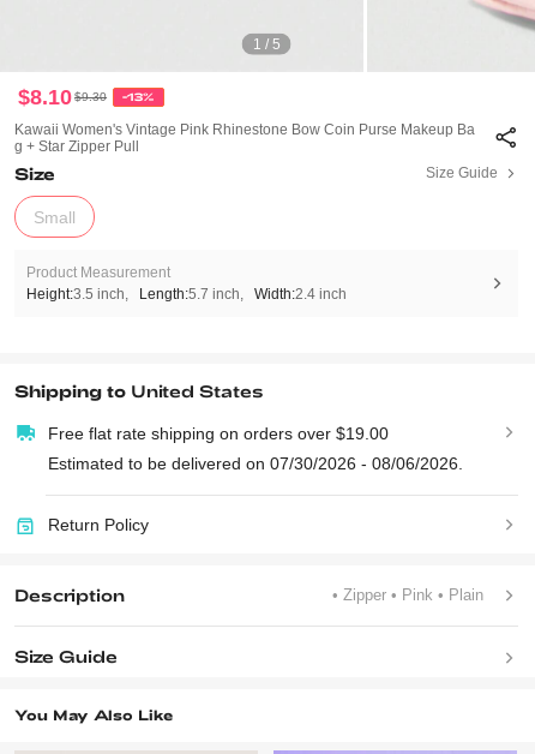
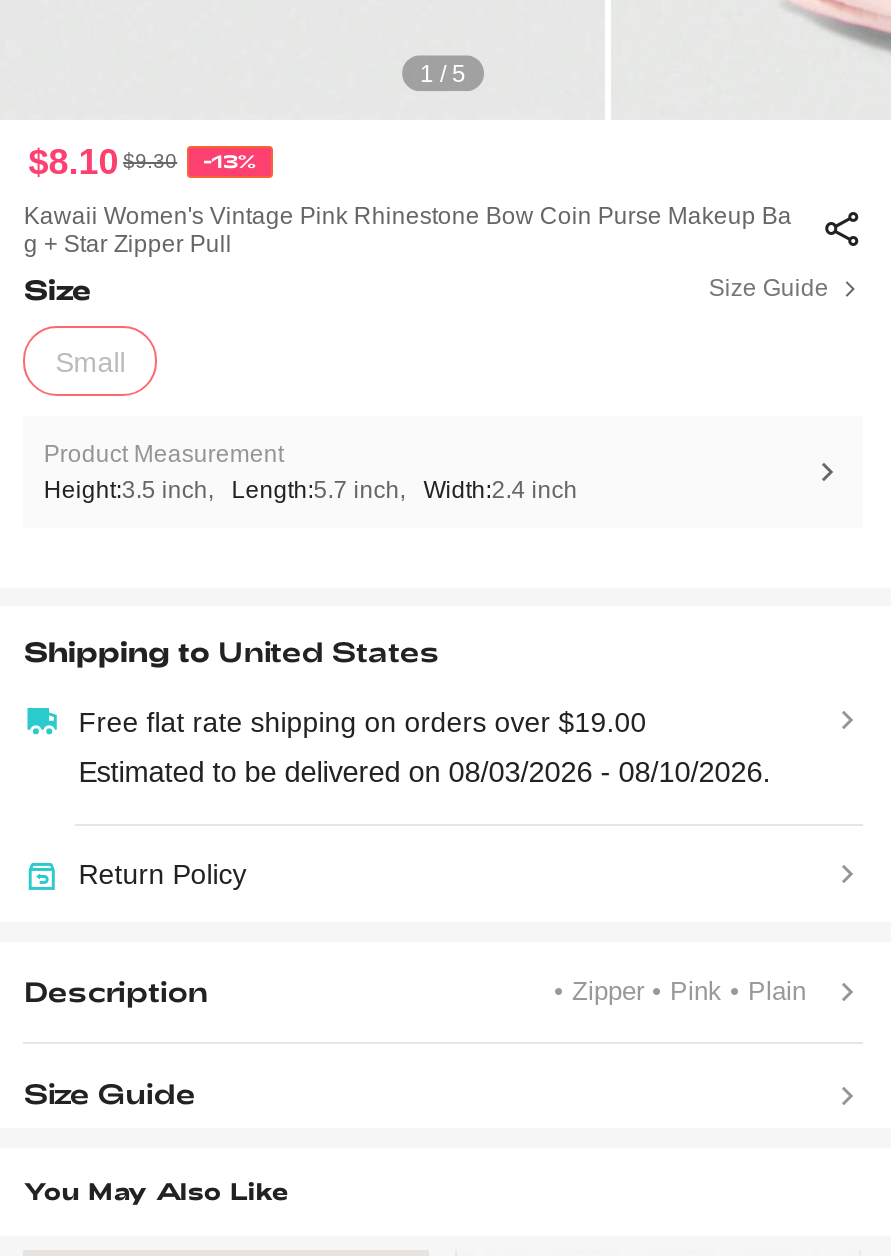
[48,454,463,473] Estimated to be delivered on 07/30/2026 - 08/06/2026. -> [78,756,770,788] Estimated to be delivered on 08/03/2026 - 08/10/2026.

